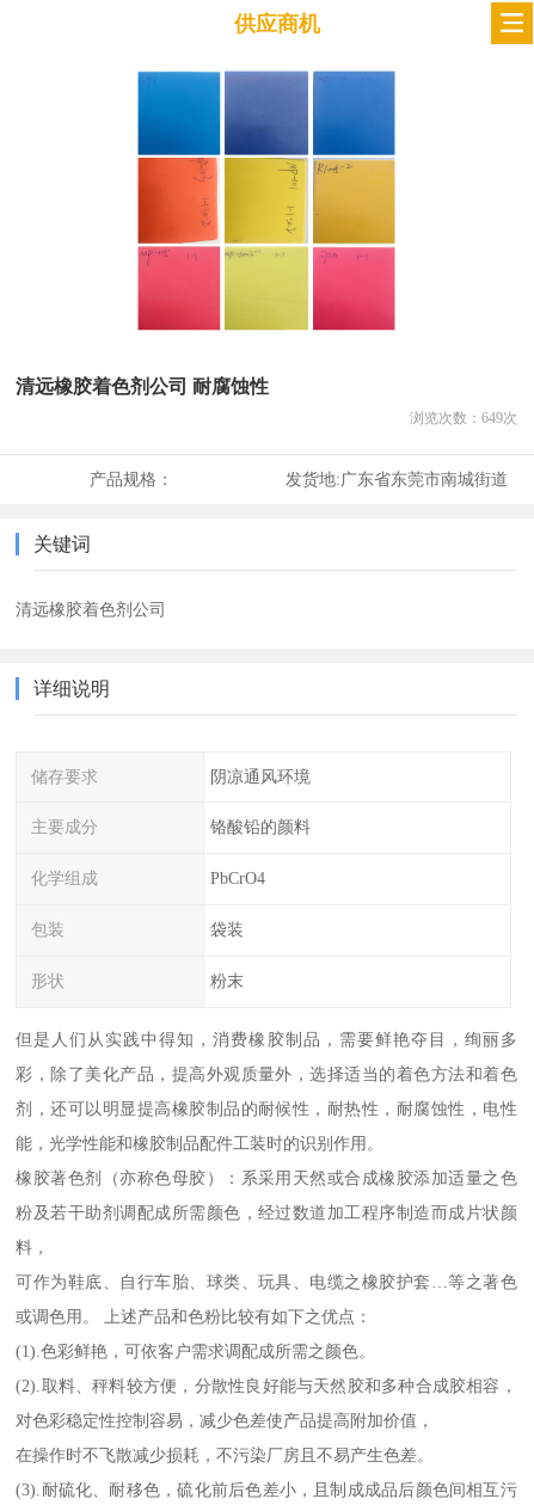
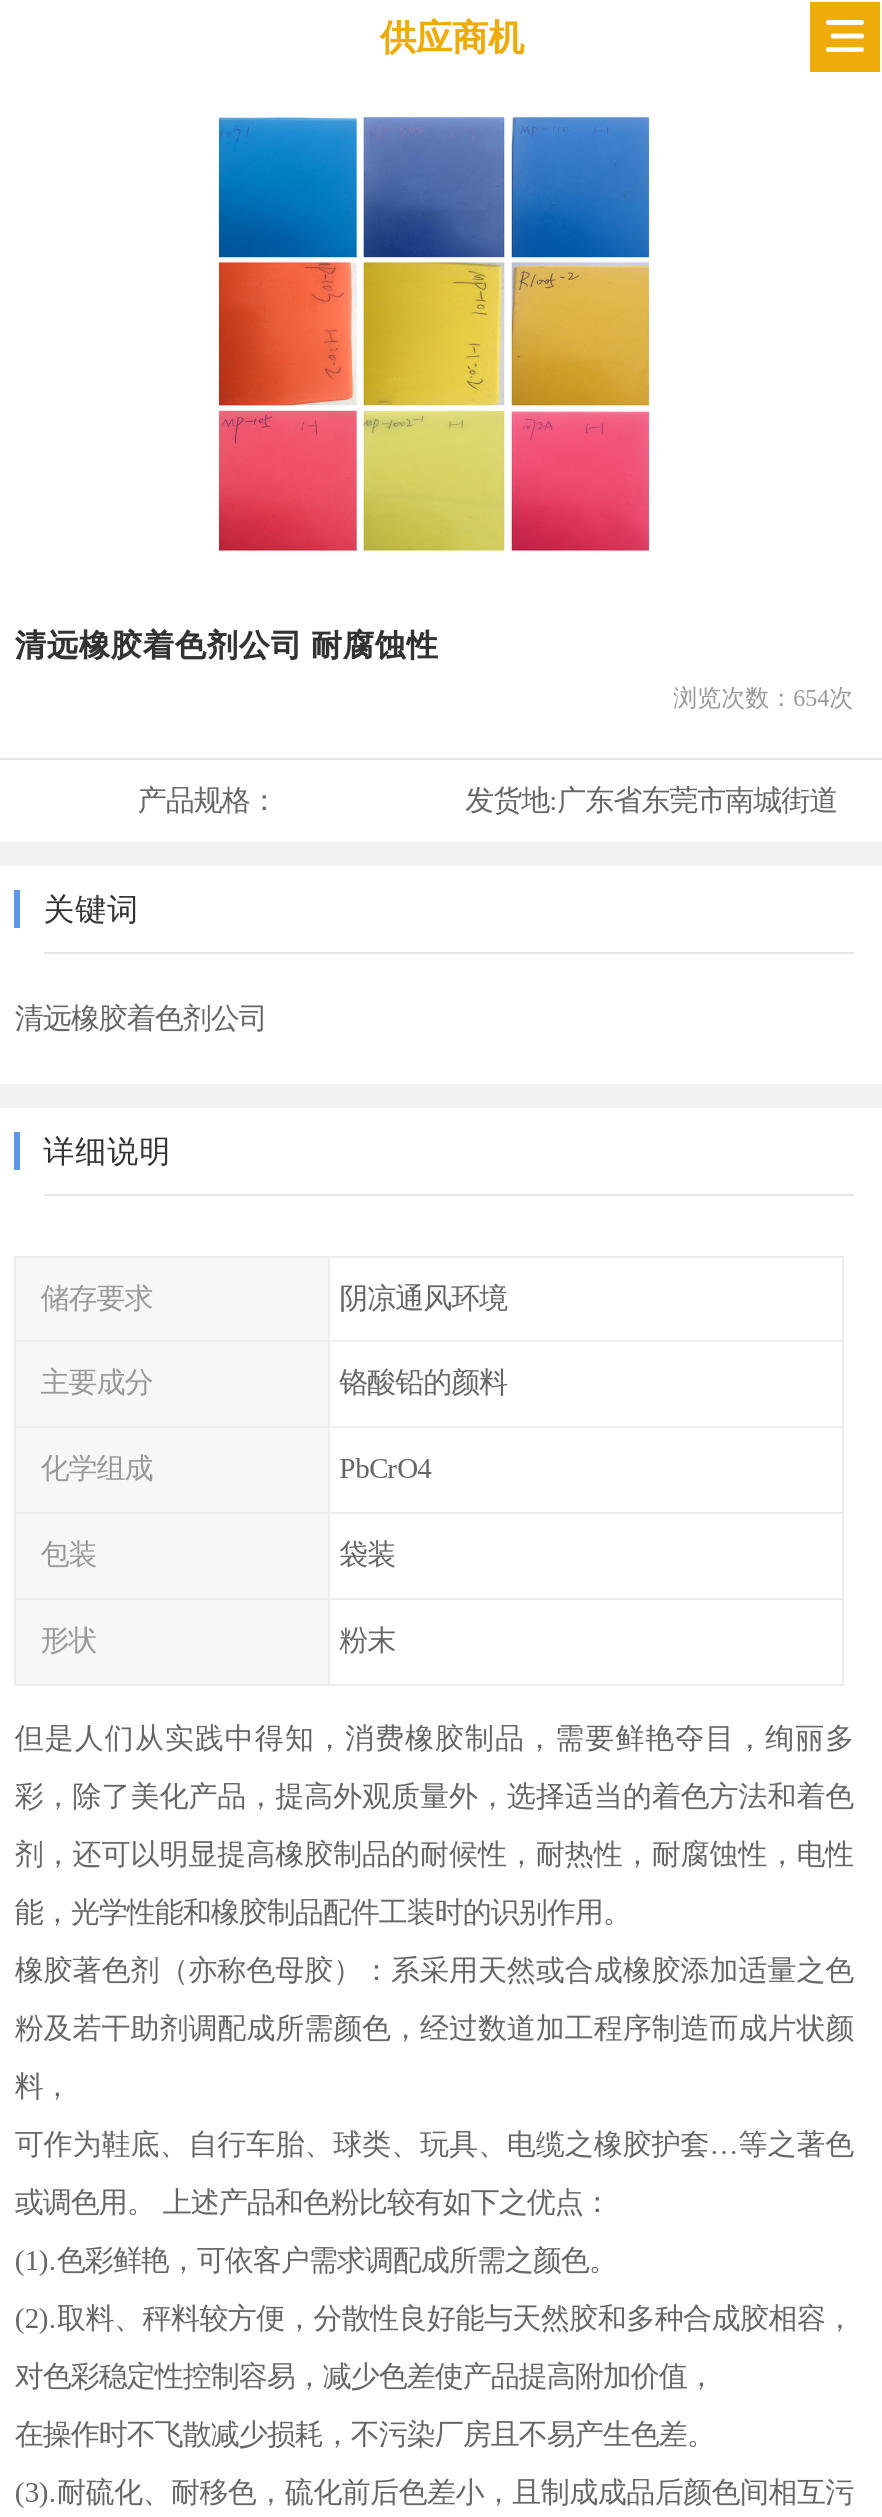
[409,409,517,426] 浏览次数：649次 -> [673,683,853,711] 浏览次数：654次

